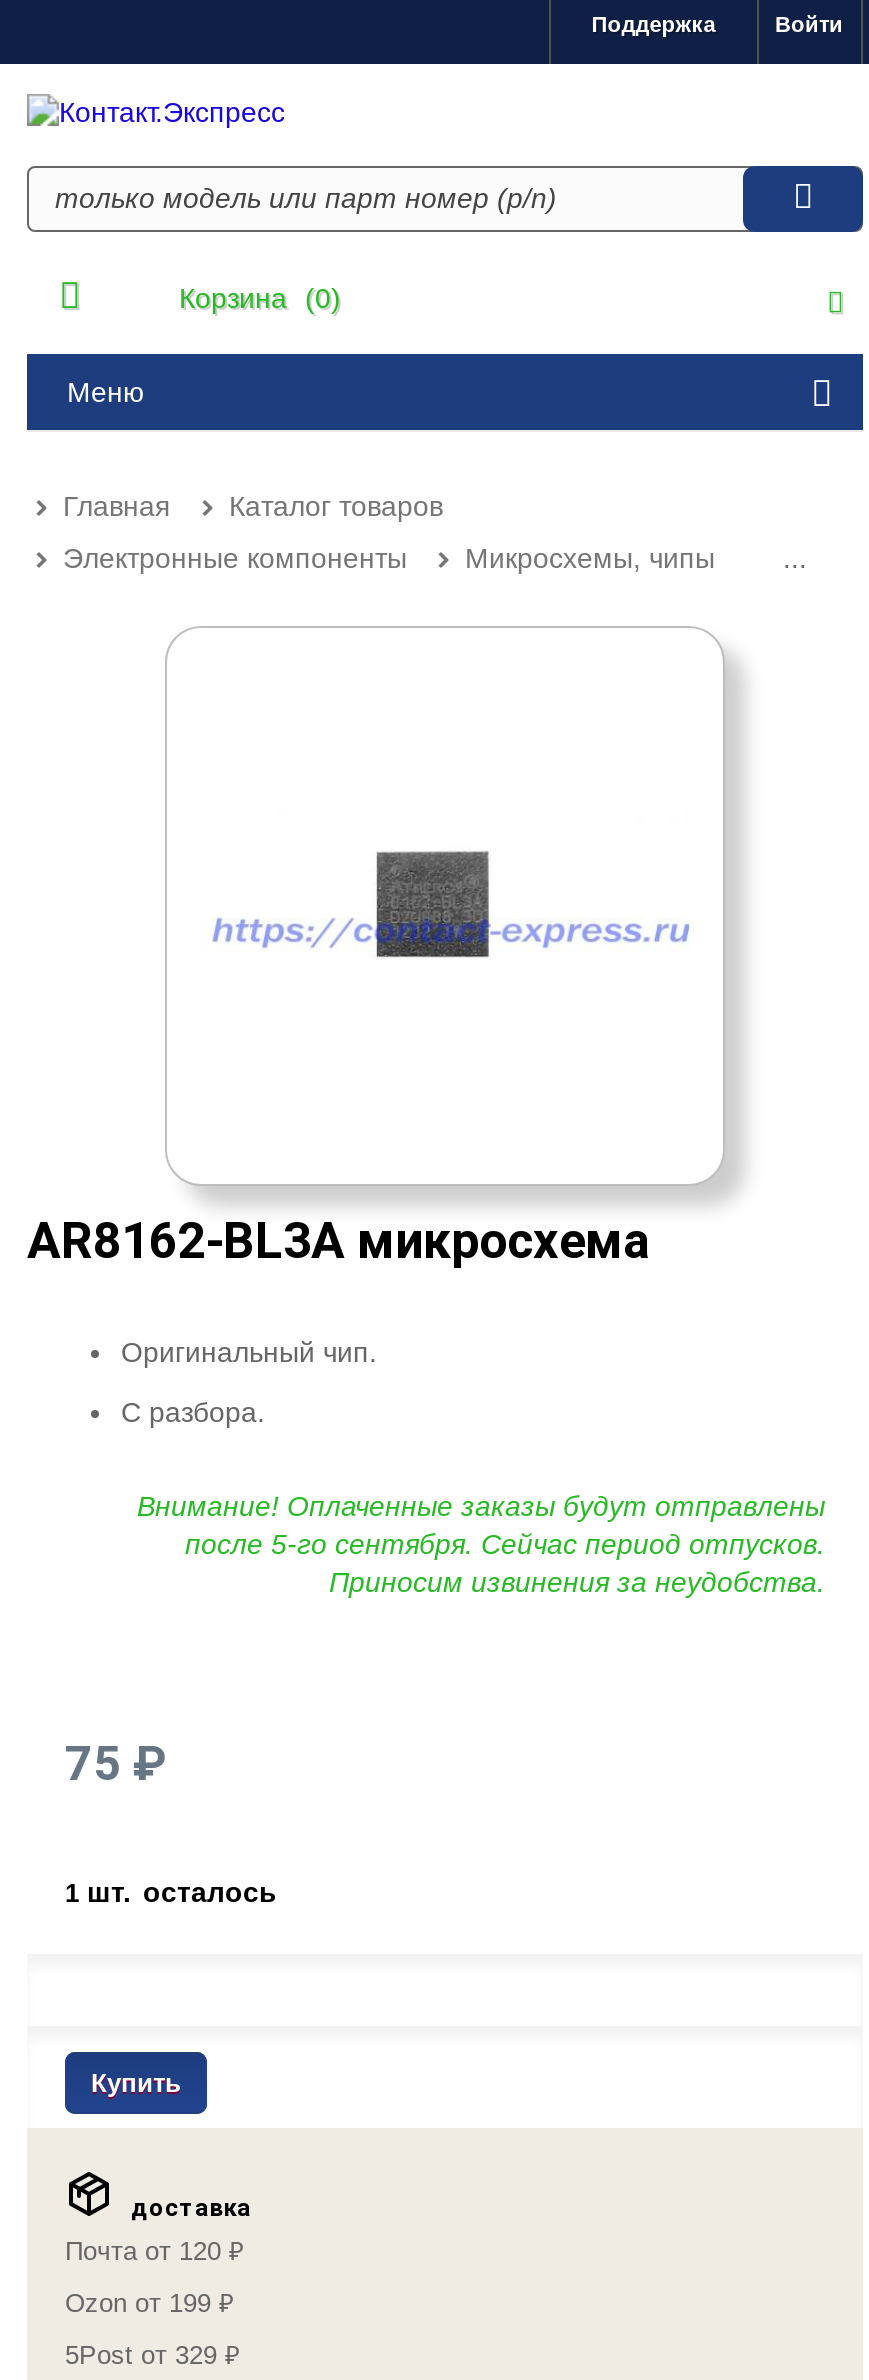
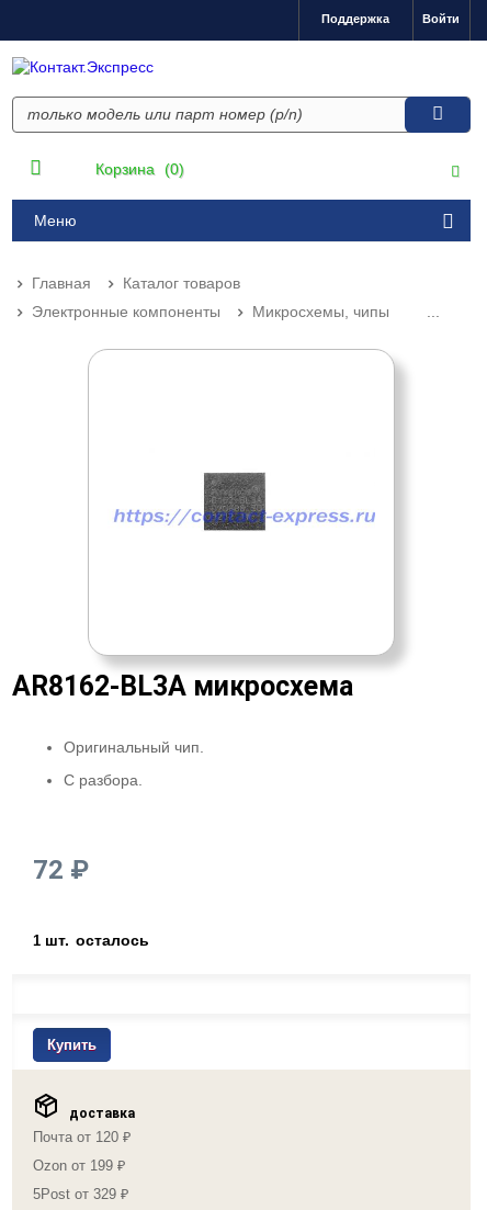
[65,1490,825,1792] Внимание! Оплаченные заказы будут отправлены | после 5-го сентября. Сейчас период отпусков. | Приносим извинения за неудобства. | 75 ₽ -> [33,855,89,885] 72 ₽

